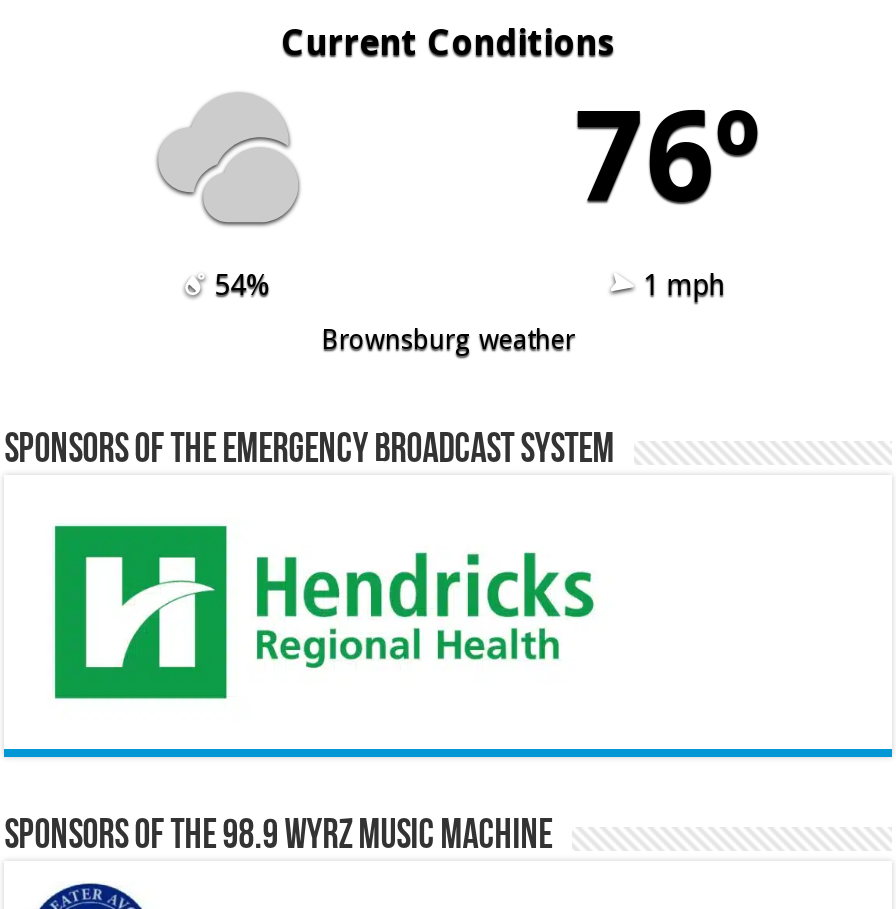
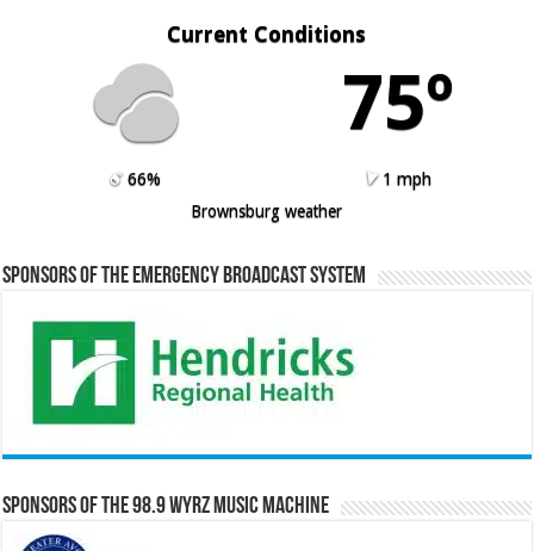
[214,83,763,301] 76º | 54% -> [128,58,455,188] 75º | 66%

